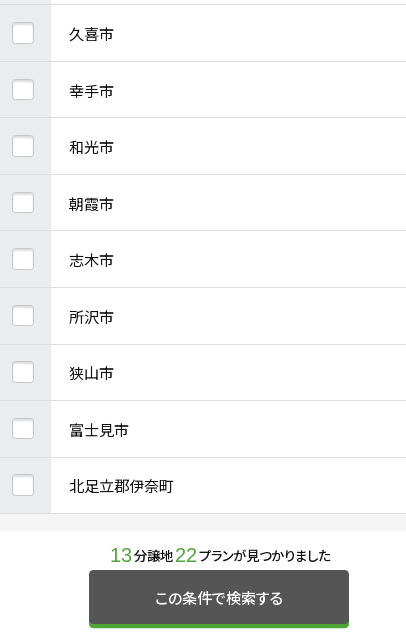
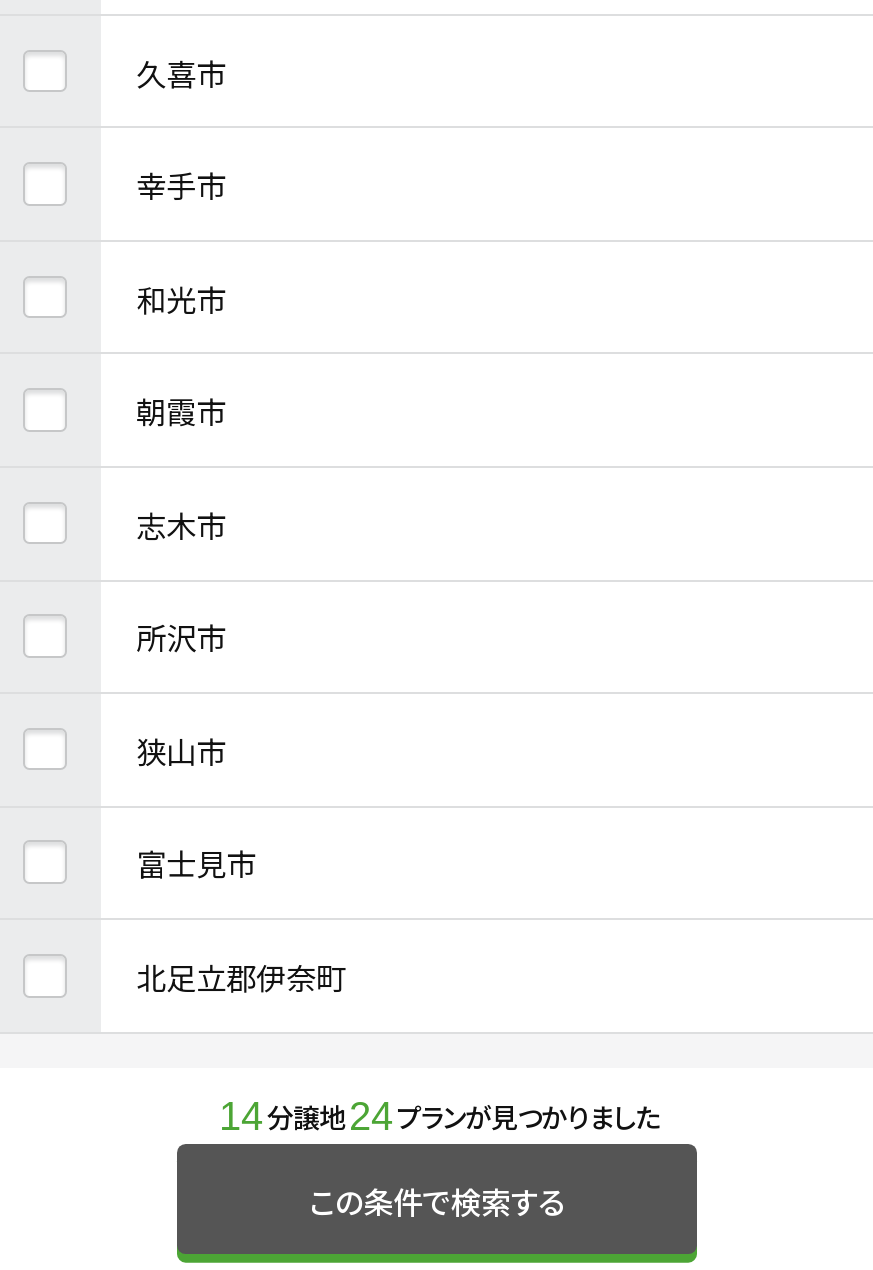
[110,544,330,566] 13 分譲地 22 プランが見つかりました -> [219,1094,659,1138] 14 分譲地 24 プランが見つかりました

